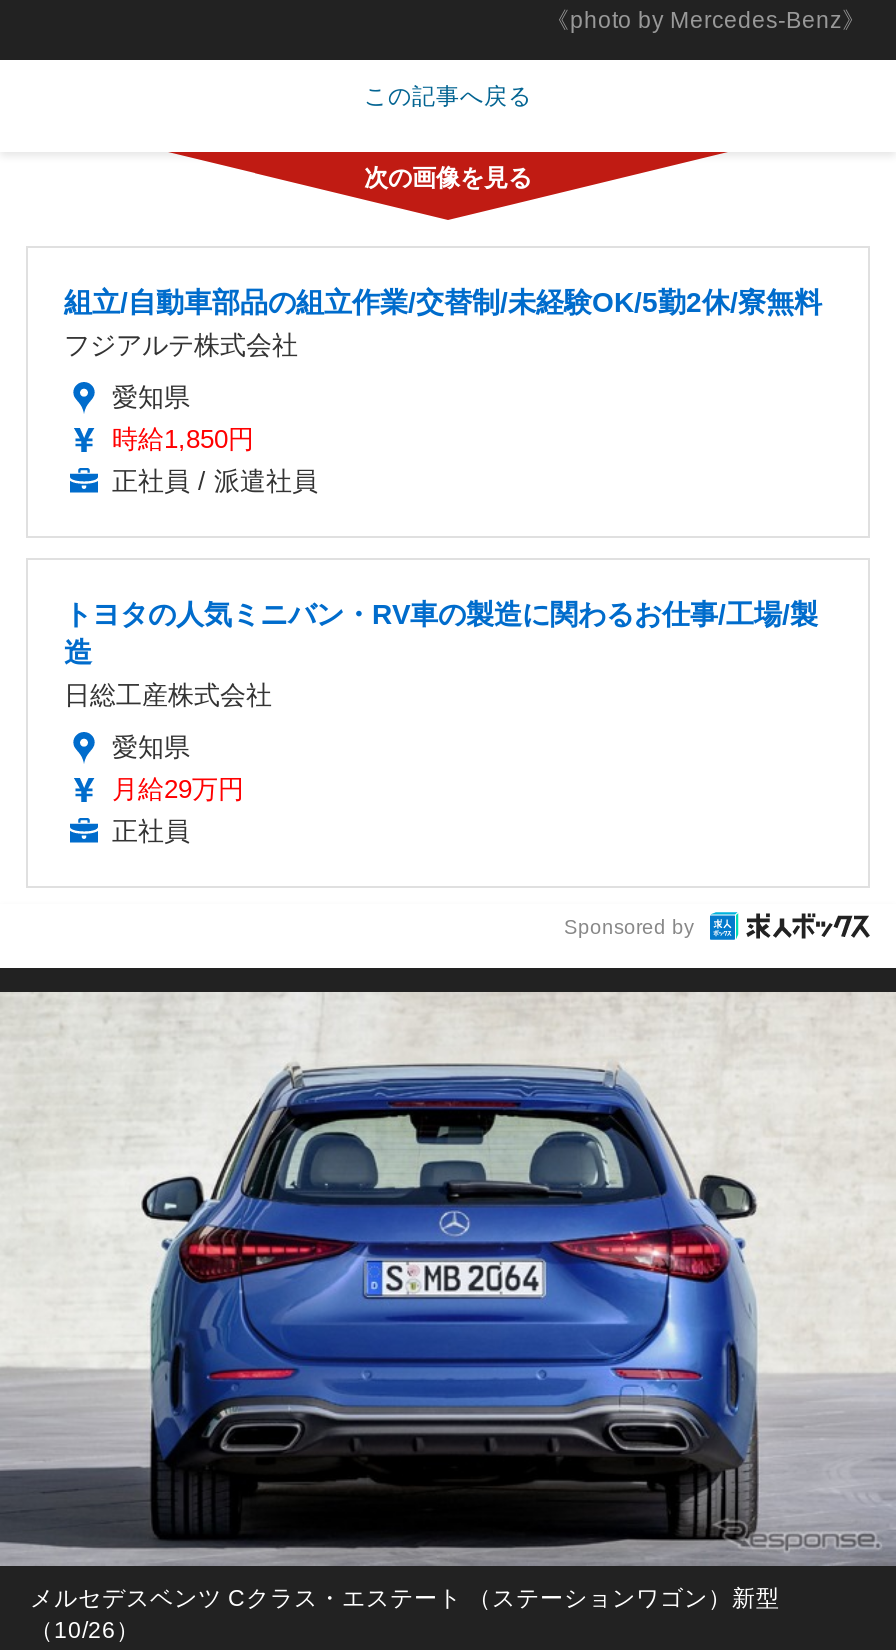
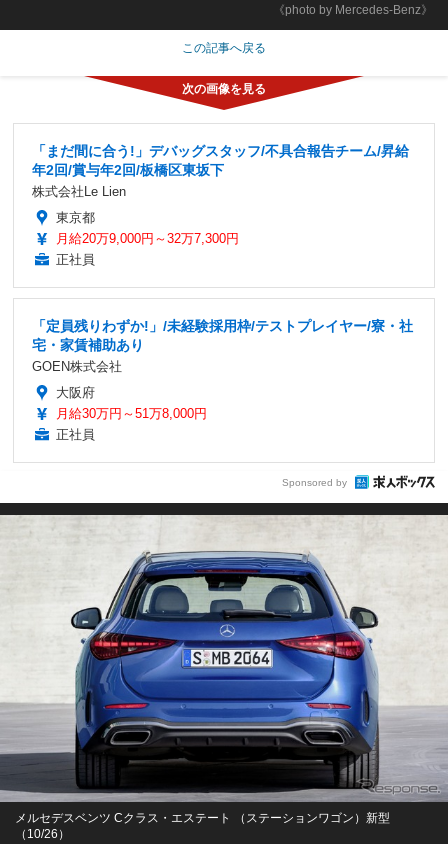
[64,287,822,361] 組立/自動車部品の組立作業/交替制/未経験OK/5勤2休/寮無料 | フジアルテ株式会社 -> [32,143,409,199] 「まだ間に合う!」デバッグスタッフ/不具合報告チーム/昇給 | 年2回/賞与年2回/板橋区東坂下 | 株式会社Le Lien
[112,383,318,497] 愛知県 | 時給1,850円 | 正社員 / 派遣社員 -> [56,210,239,267] 東京都 | 月給20万9,000円～32万7,300円 | 正社員
[64,599,818,711] トヨタの人気ミニバン・RV車の製造に関わるお仕事/工場/製 | 造 | 日総工産株式会社 -> [32,318,413,374] 「定員残りわずか!」/未経験採用枠/テストプレイヤー/寮・社 | 宅・家賃補助あり | GOEN株式会社
[112,733,244,805] 愛知県 | 月給29万円 -> [56,385,207,421] 大阪府 | 月給30万円～51万8,000円

